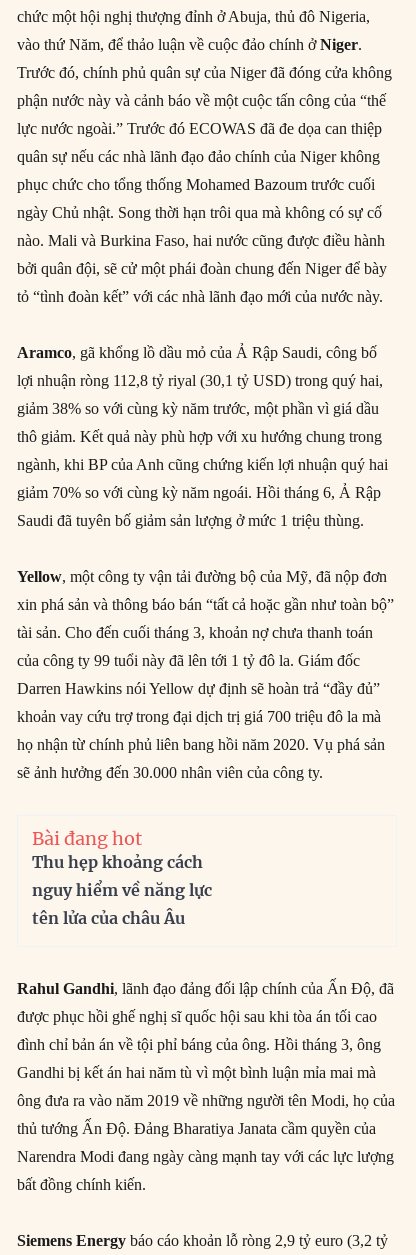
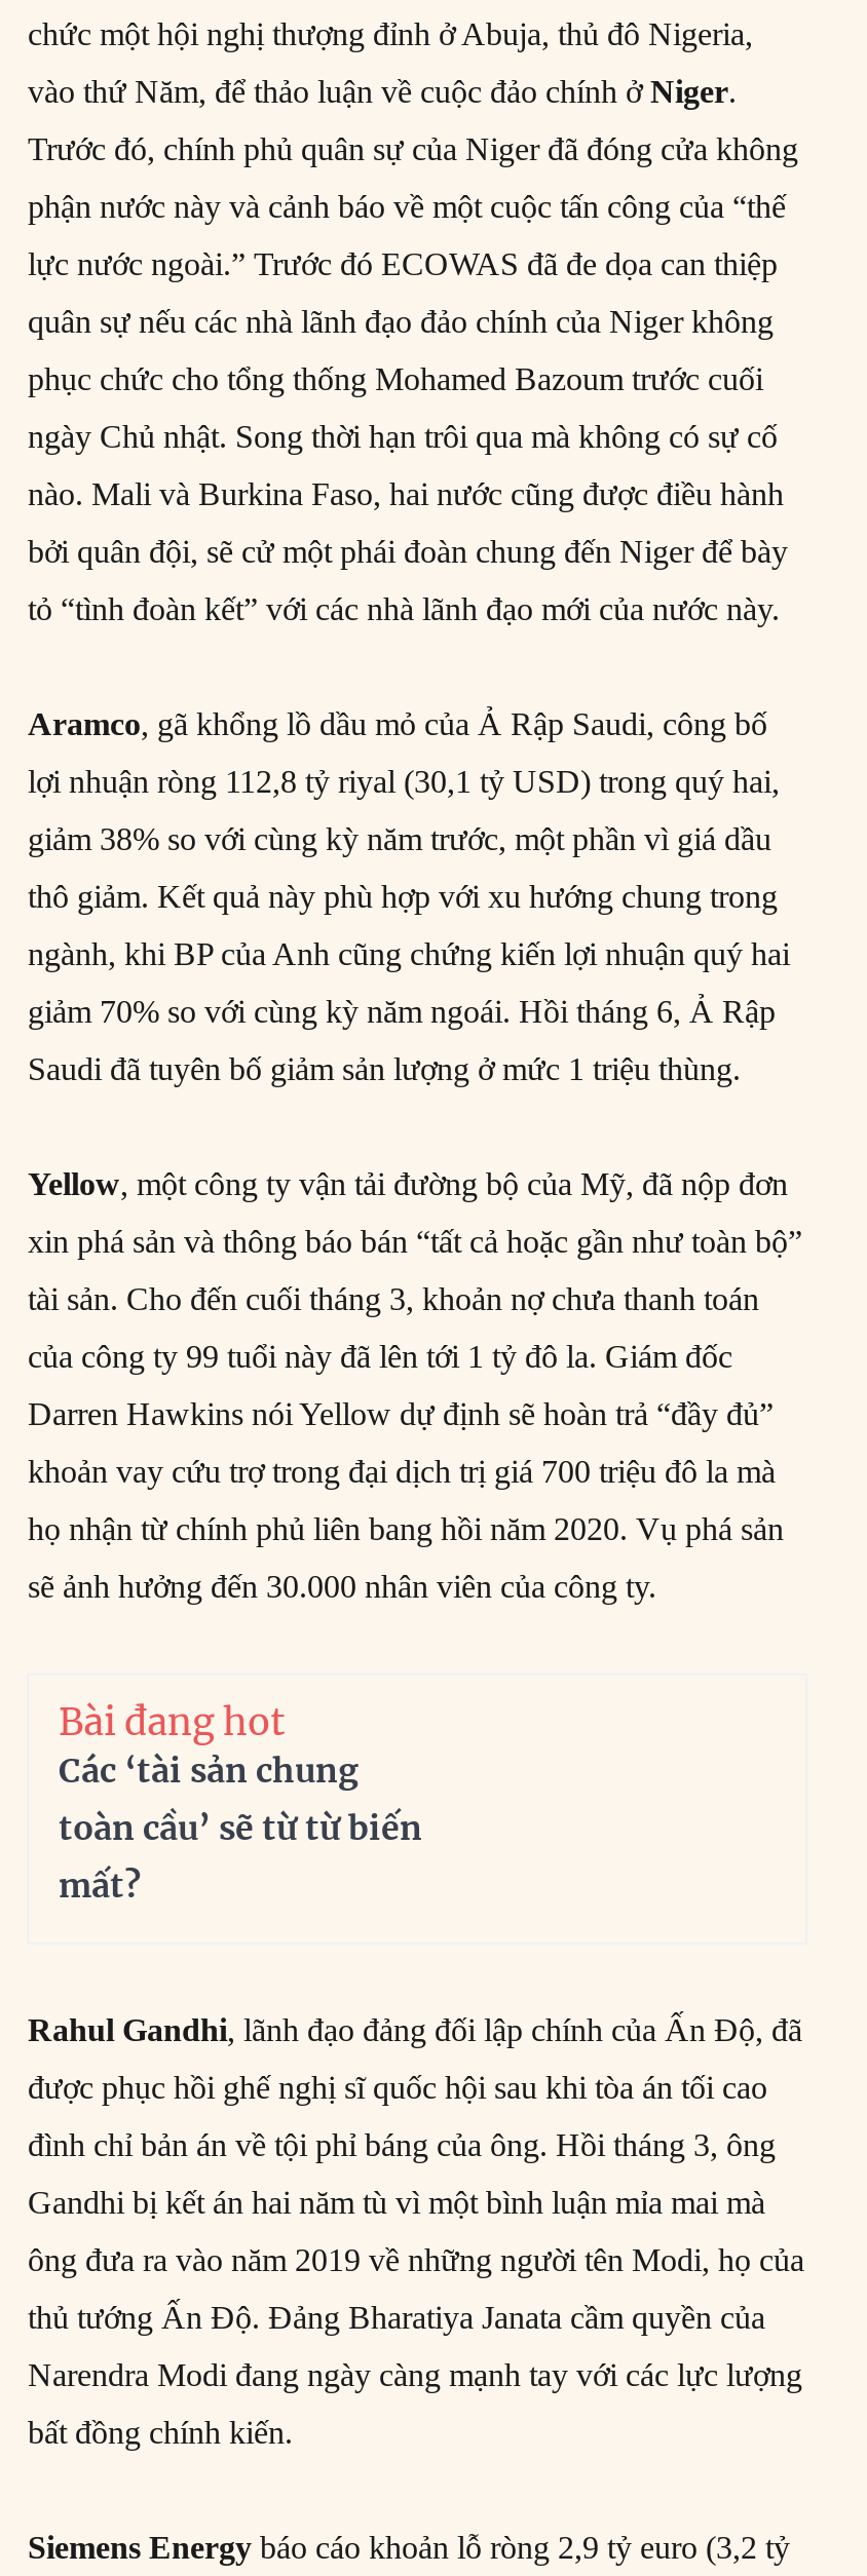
[32,852,212,928] Thu hẹp khoảng cách | nguy hiểm về năng lực | tên lửa của châu Âu -> [59,1751,422,1907] Các ‘tài sản chung | toàn cầu’ sẽ từ từ biến | mất?

